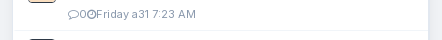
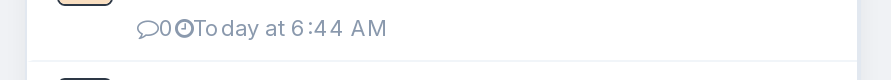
[79,7,196,21] 0 Friday a31 7:23 AM -> [159,14,387,42] 0 Today at 6:44 AM

